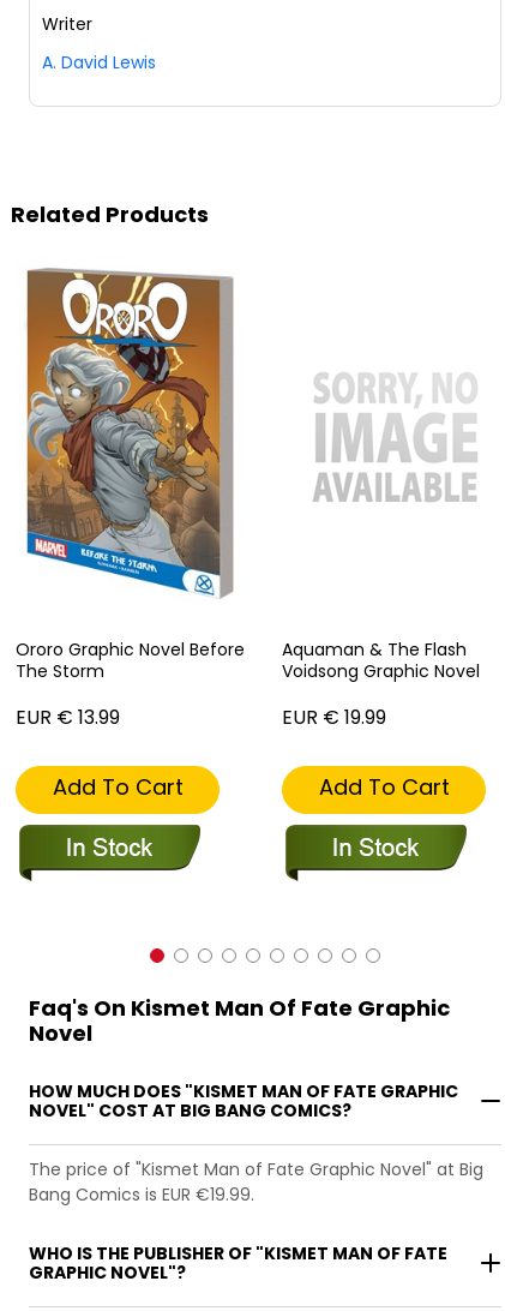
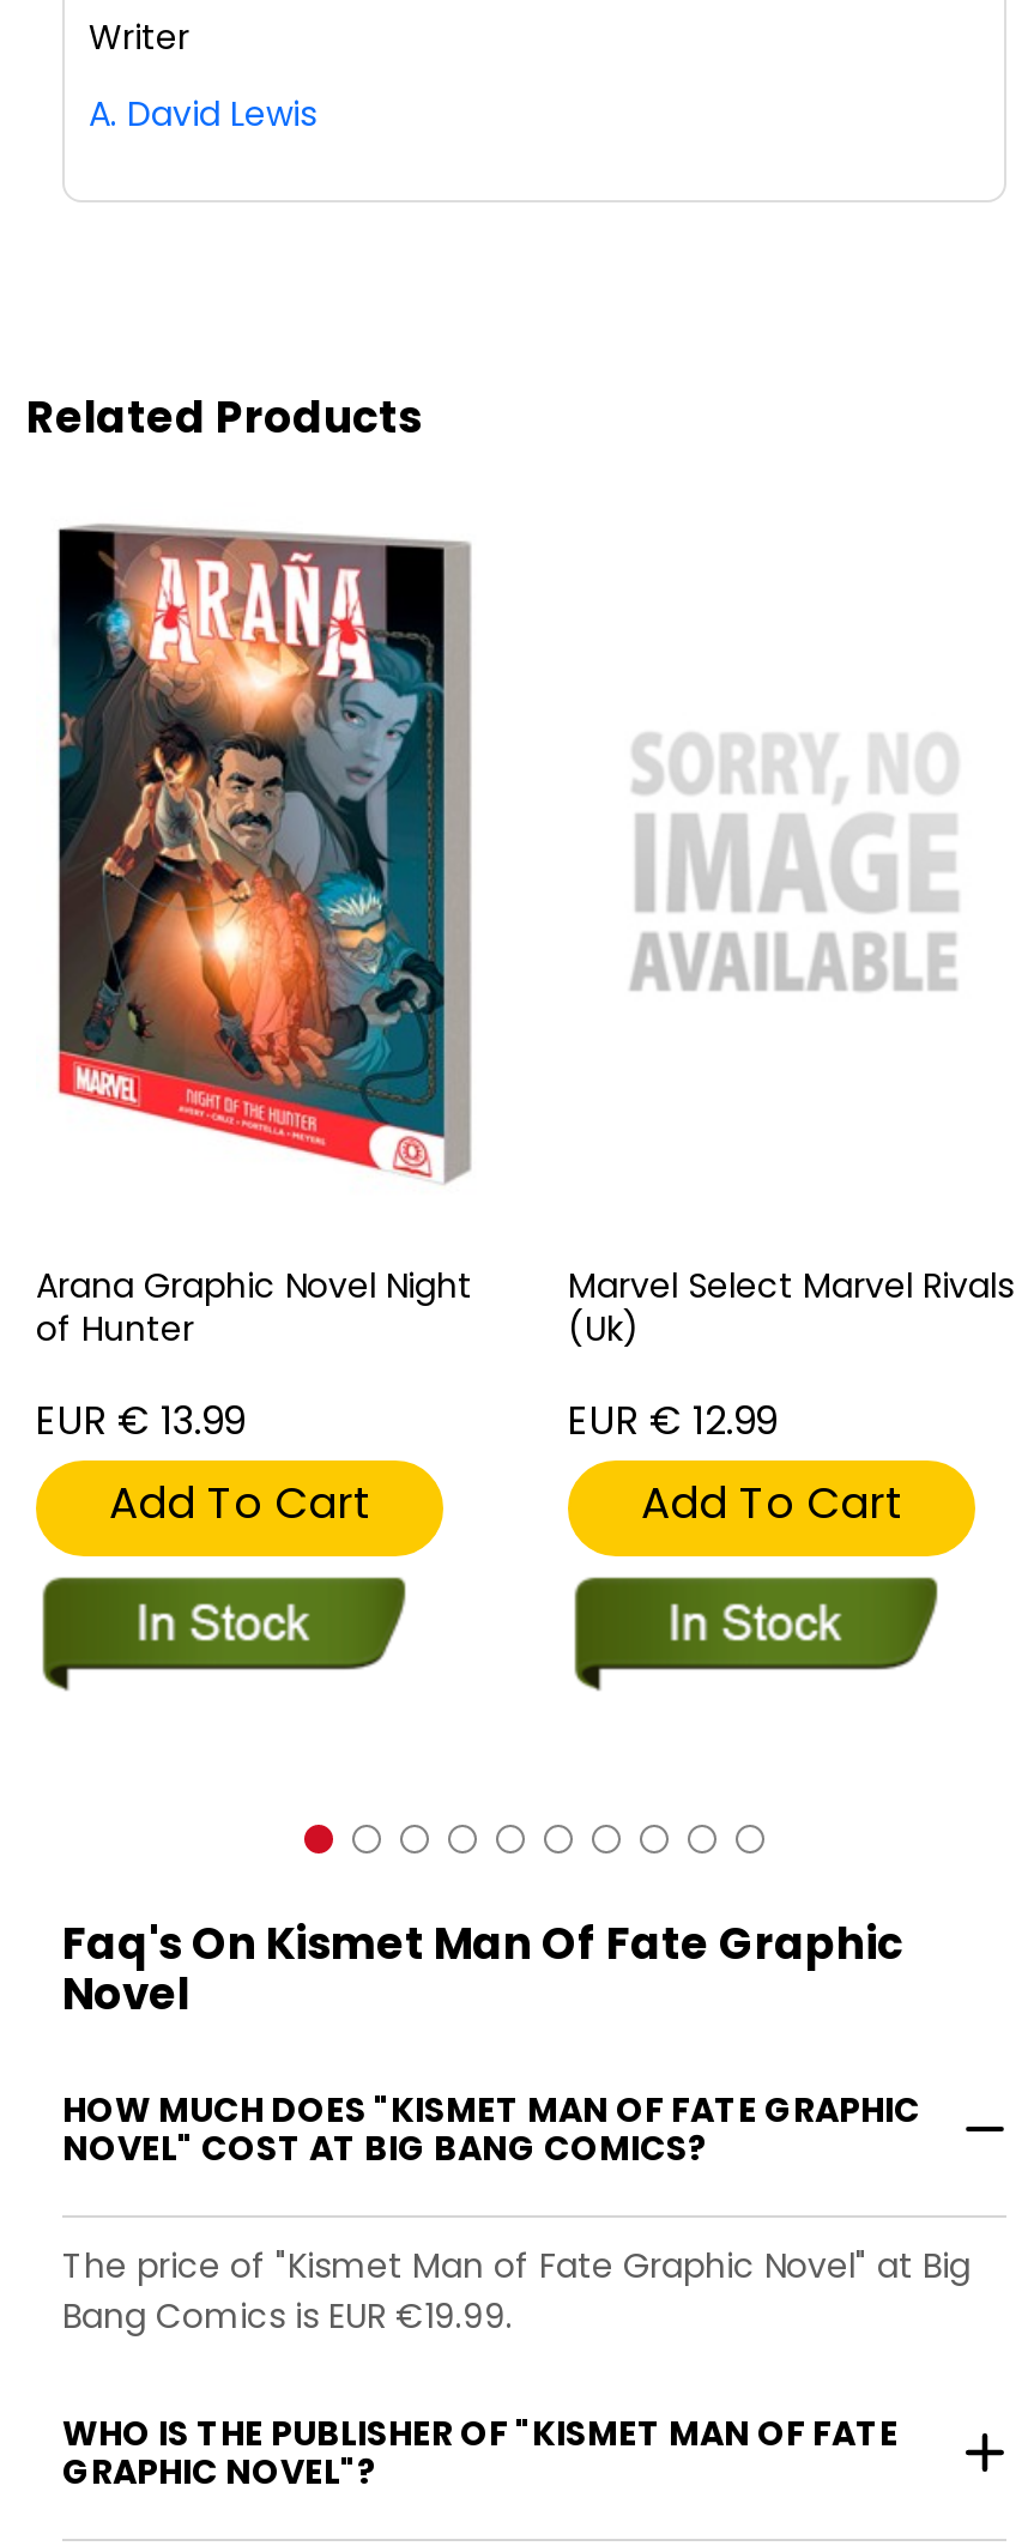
[16,270,245,683] [image] | Ororo Graphic Novel Before | The Storm -> [36,531,472,1352] [image] | Arana Graphic Novel Night | of Hunter
[282,637,480,683] Aquaman & The Flash | Voidsong Graphic Novel -> [568,1261,1014,1352] Marvel Select Marvel Rivals | (Uk)
[282,703,386,731] EUR € 19.99 -> [568,1393,776,1448] EUR € 12.99

